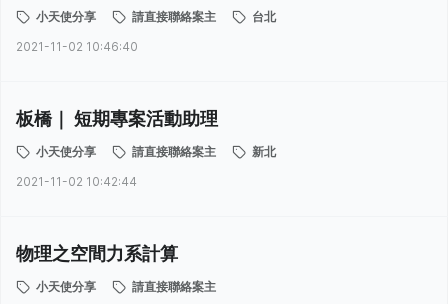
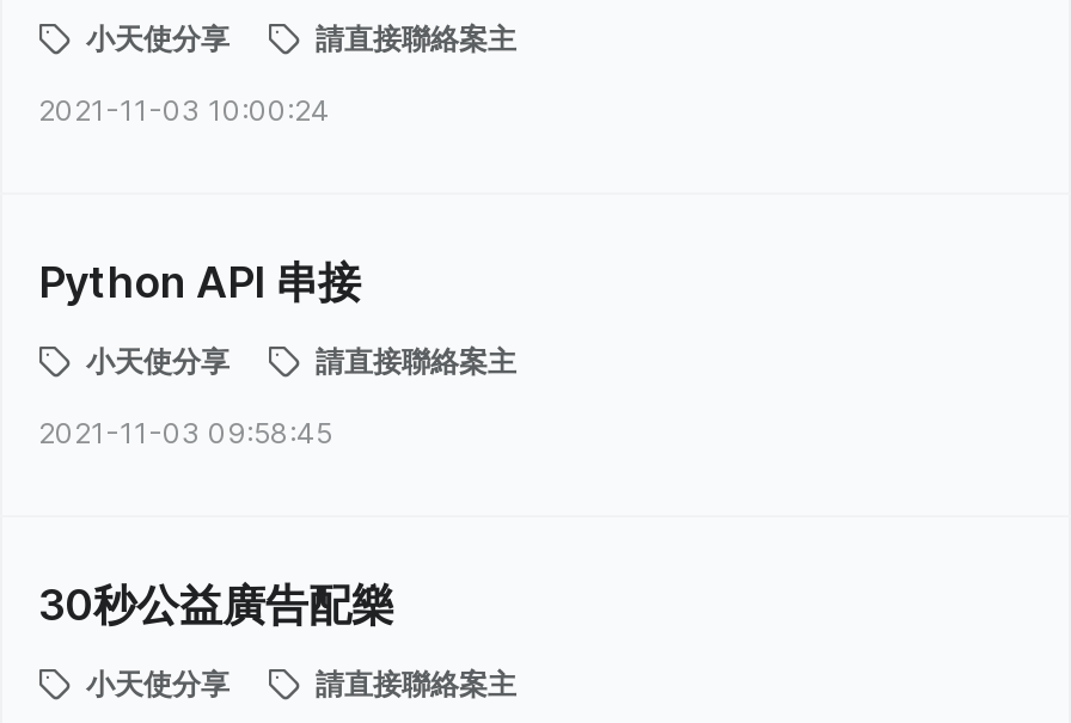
[16,9,276,54] 台北 | 2021-11-02 10:46:40 -> [38,92,330,128] 2021-11-03 10:00:24
[16,108,218,129] 板橋｜ 短期專案活動助理 -> [38,257,361,307] Python API 串接
[16,144,276,189] 新北 | 2021-11-02 10:42:44 -> [38,415,332,451] 2021-11-03 09:58:45
[16,243,178,264] 物理之空間力系計算 -> [38,580,394,630] 30秒公益廣告配樂

